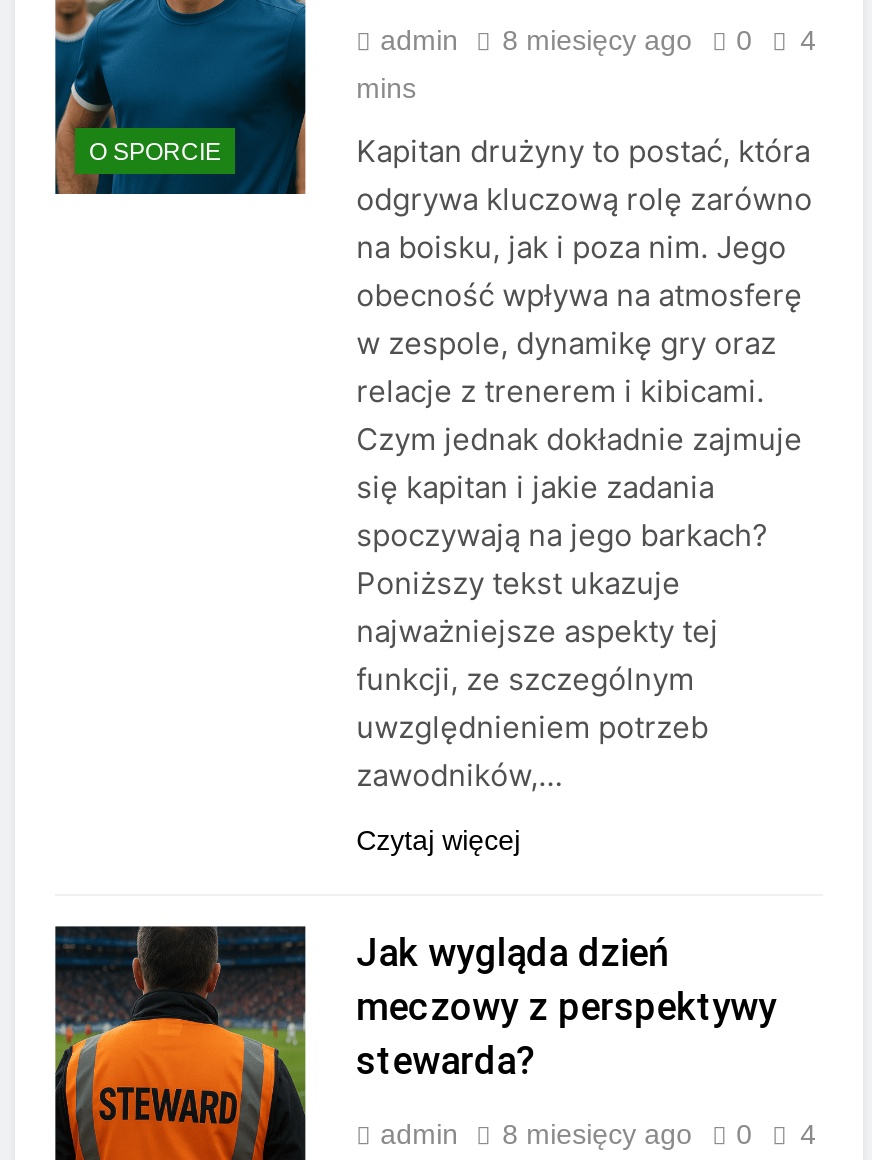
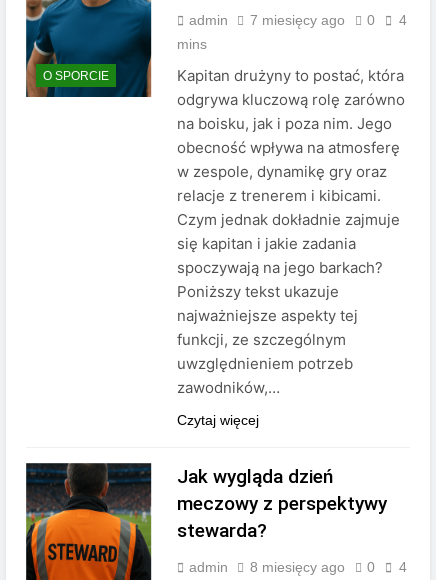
[380,24,816,56] admin 8 miesięcy ago 0 4 -> [189,12,407,28] admin 7 miesięcy ago 0 4

